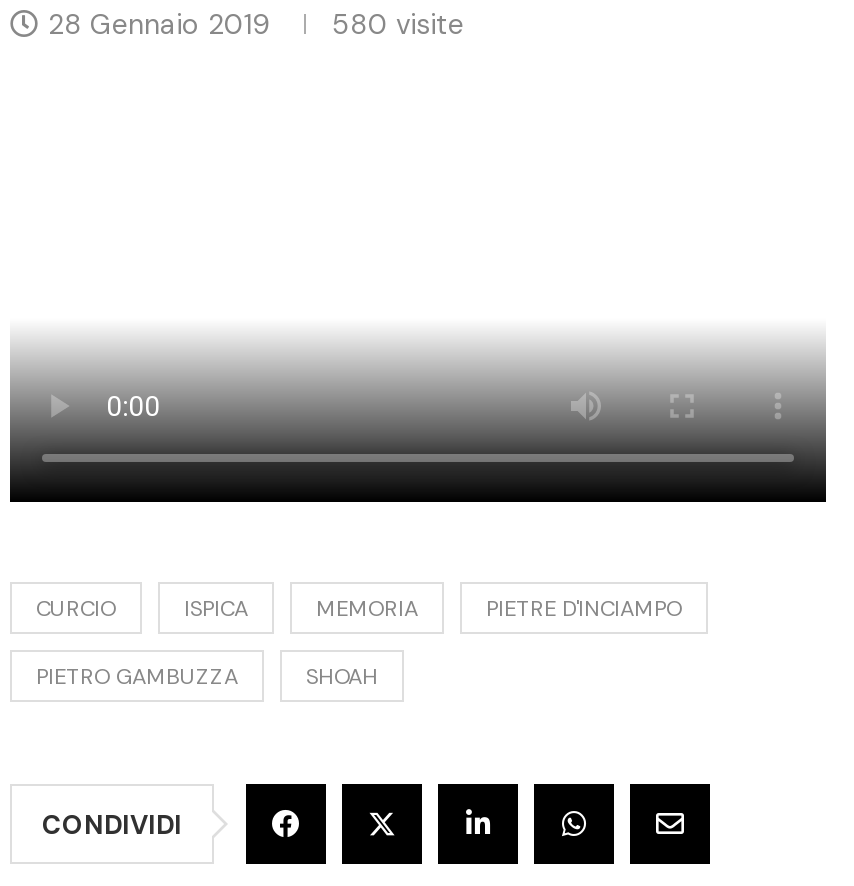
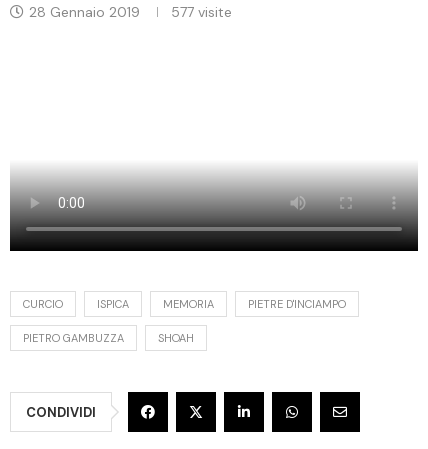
[48,6,464,42] 28 Gennaio 2019 580 visite -> [29,3,232,21] 28 Gennaio 2019 577 visite

